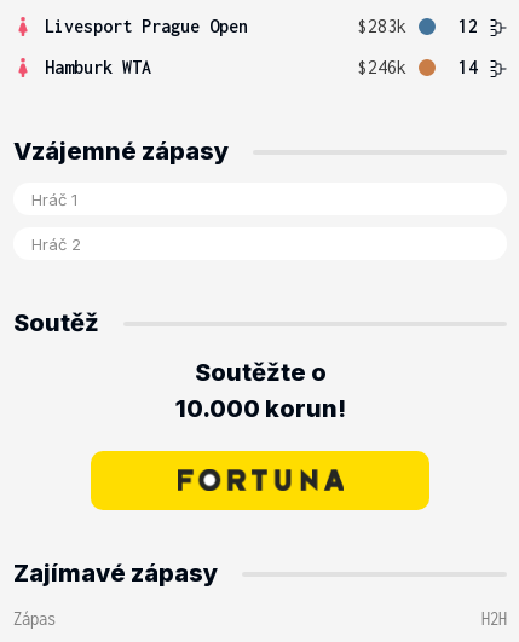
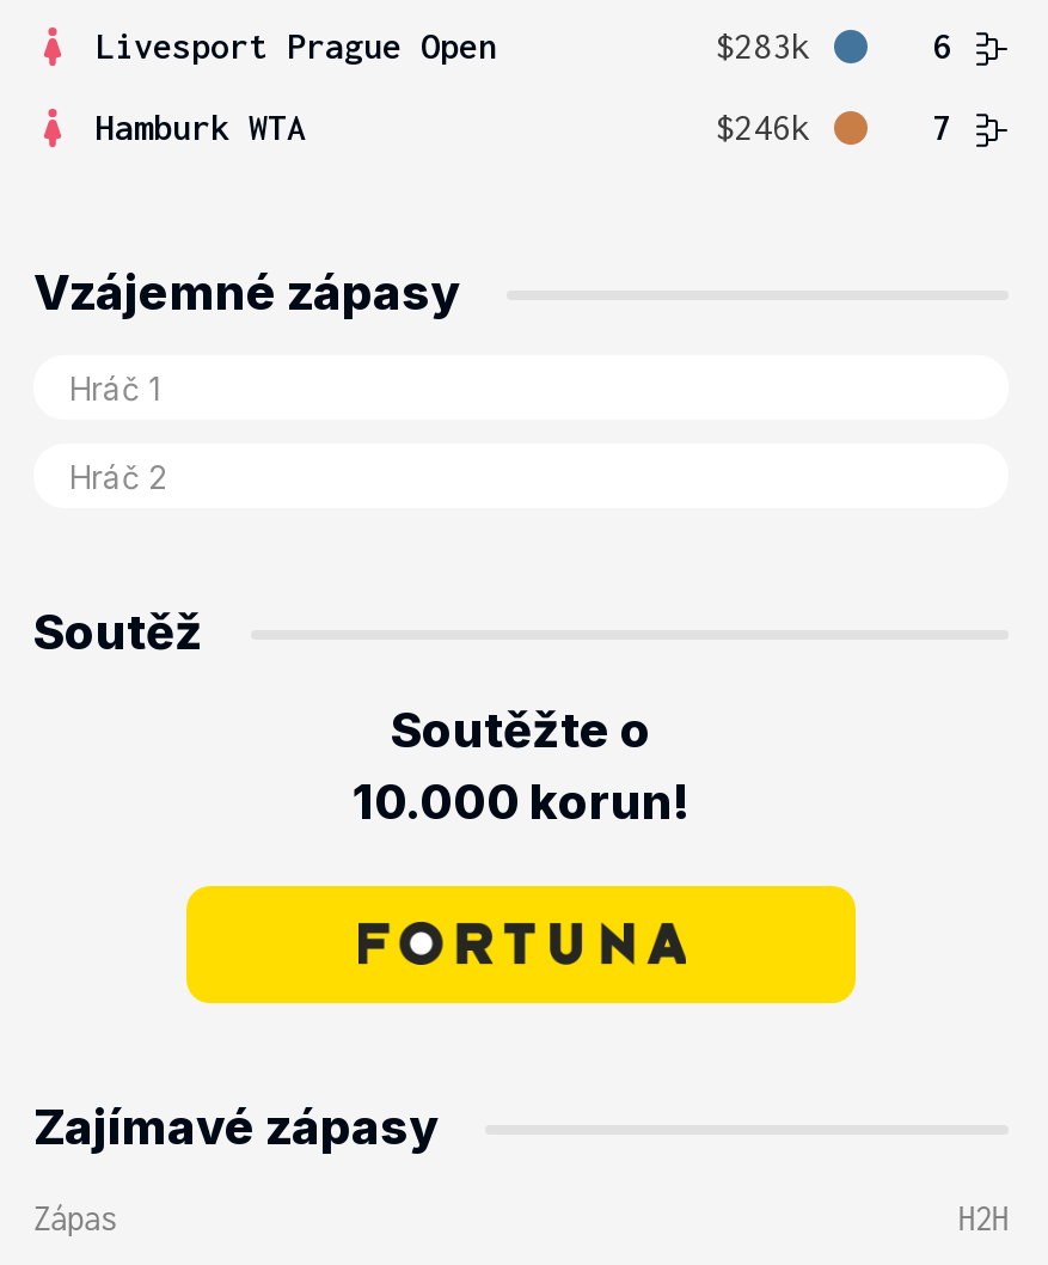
[459,16,478,36] 12 -> [932,25,951,66] 6
[459,57,478,77] 14 -> [932,106,951,147] 7

